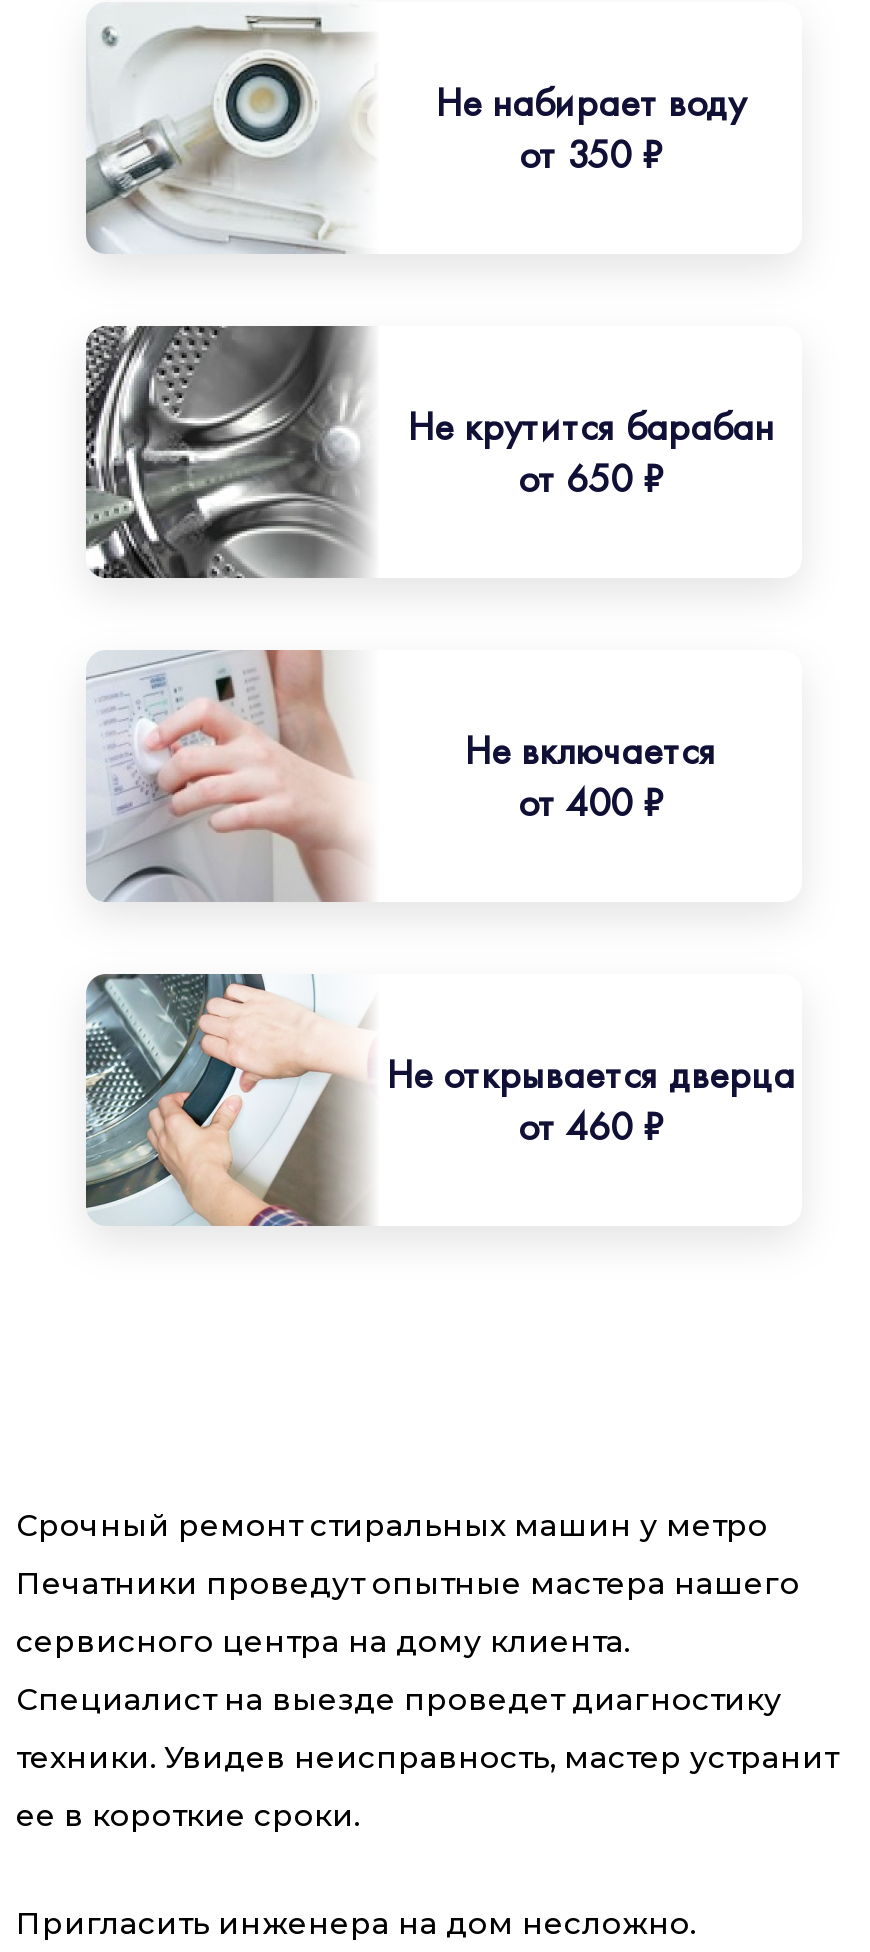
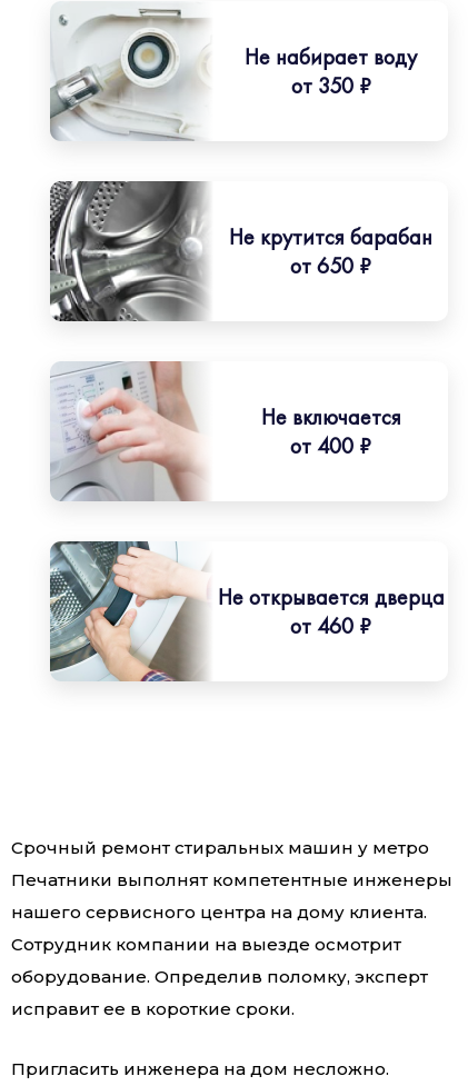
[16,1565,800,1603] Печатники проведут опытные мастера нашего -> [11,870,452,891] Печатники выполнят компетентные инженеры
[16,1623,630,1661] сервисного центра на дому клиента. -> [11,902,427,923] нашего сервисного центра на дому клиента.
[16,1681,782,1719] Специалист на выезде проведет диагностику -> [11,934,401,955] Сотрудник компании на выезде осмотрит
[16,1739,838,1777] техники. Увидев неисправность, мастер устранит -> [11,966,428,987] оборудование. Определив поломку, эксперт
[16,1797,360,1835] ее в короткие сроки. -> [11,999,295,1020] исправит ее в короткие сроки.

